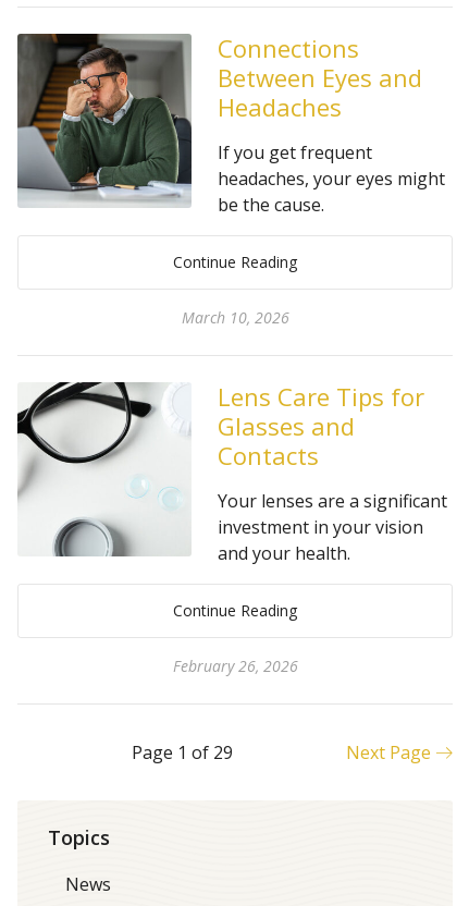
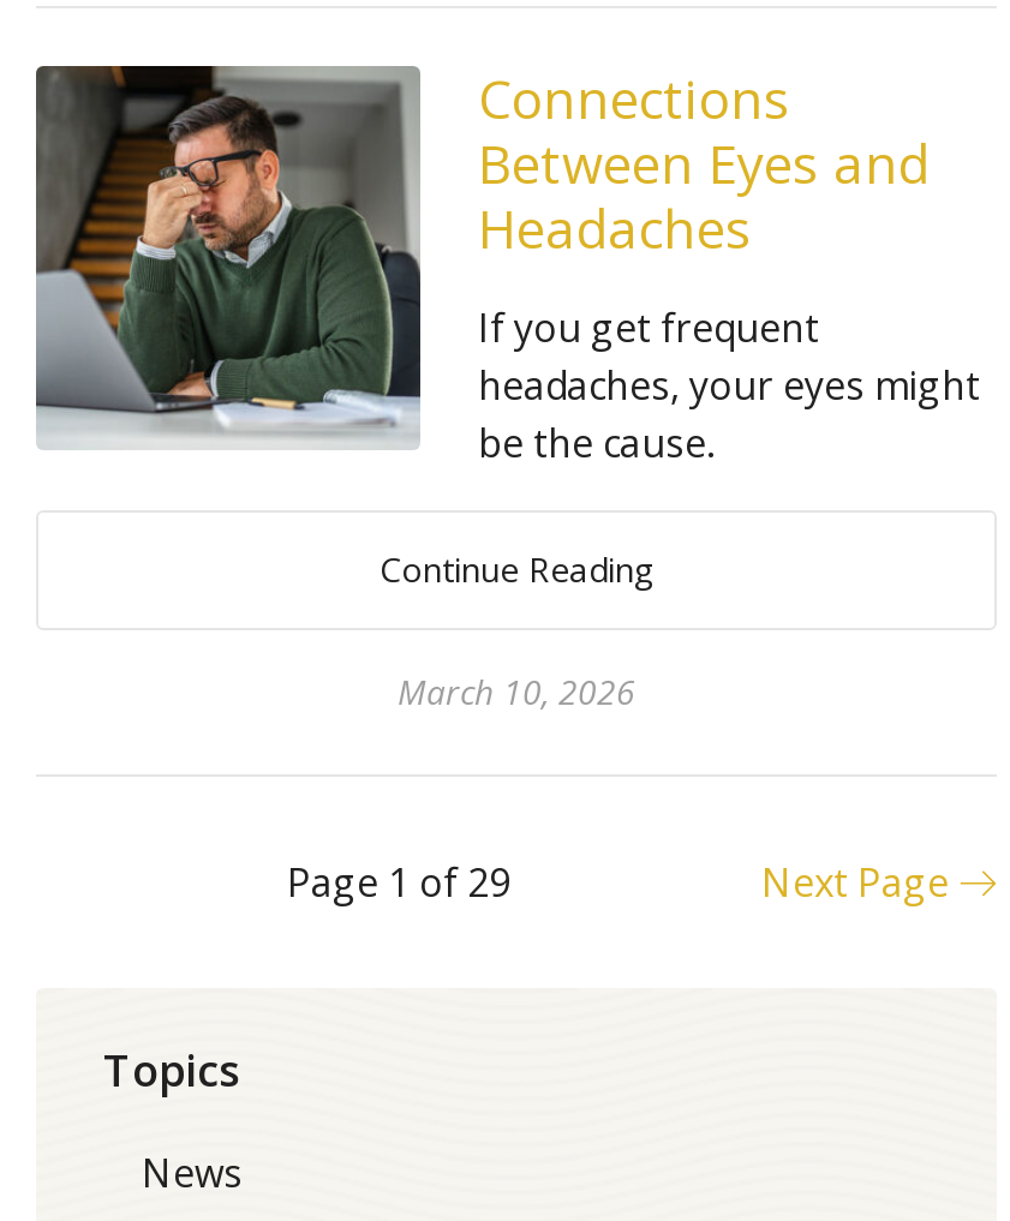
[18,380,447,676] [image] | Lens Care Tips for | Glasses and | Contacts | Your lenses are a significant | investment in your vision | and your health. | Continue Reading | February 26, 2026 -> none

